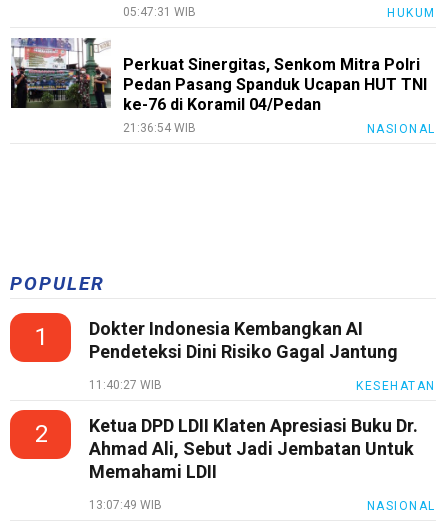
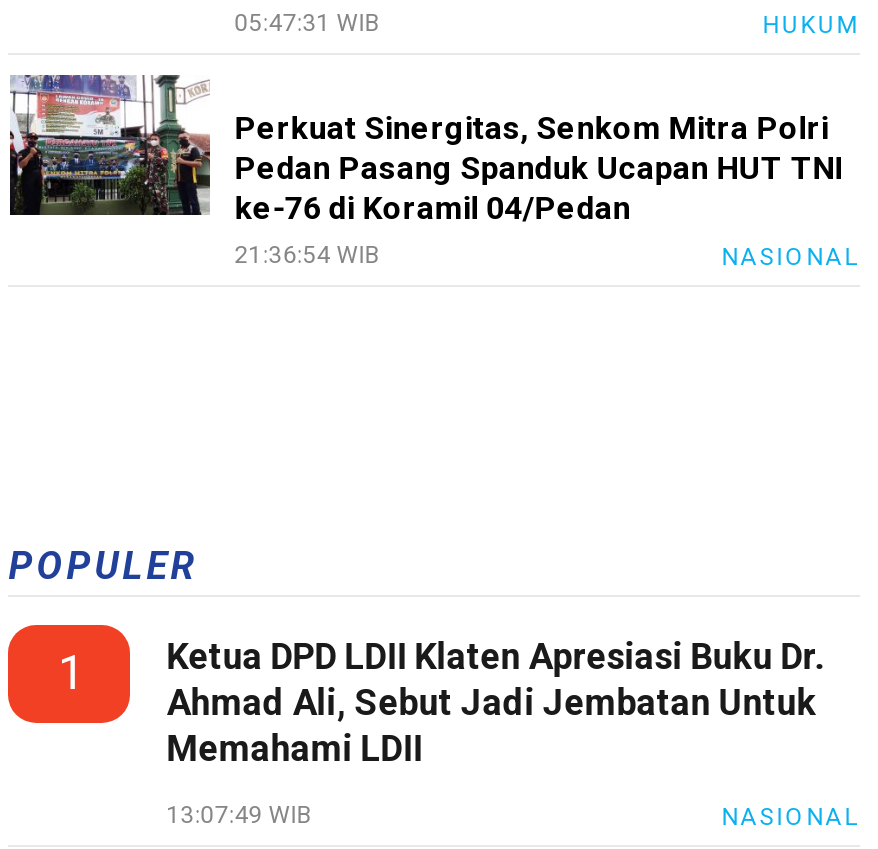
[35,318,436,448] Dokter Indonesia Kembangkan AI | Pendeteksi Dini Risiko Gagal Jantung | 11:40:27 WIB | KESEHATAN | 2 -> none

